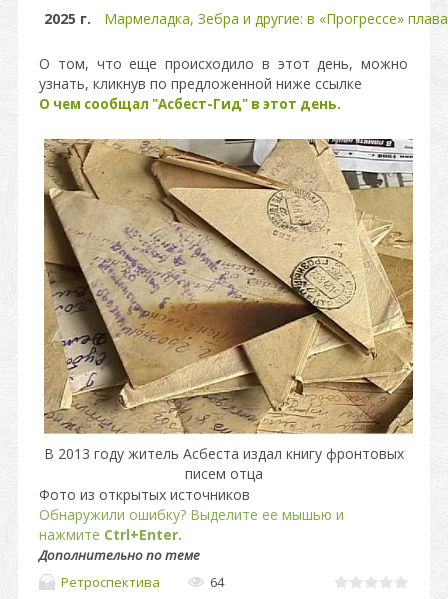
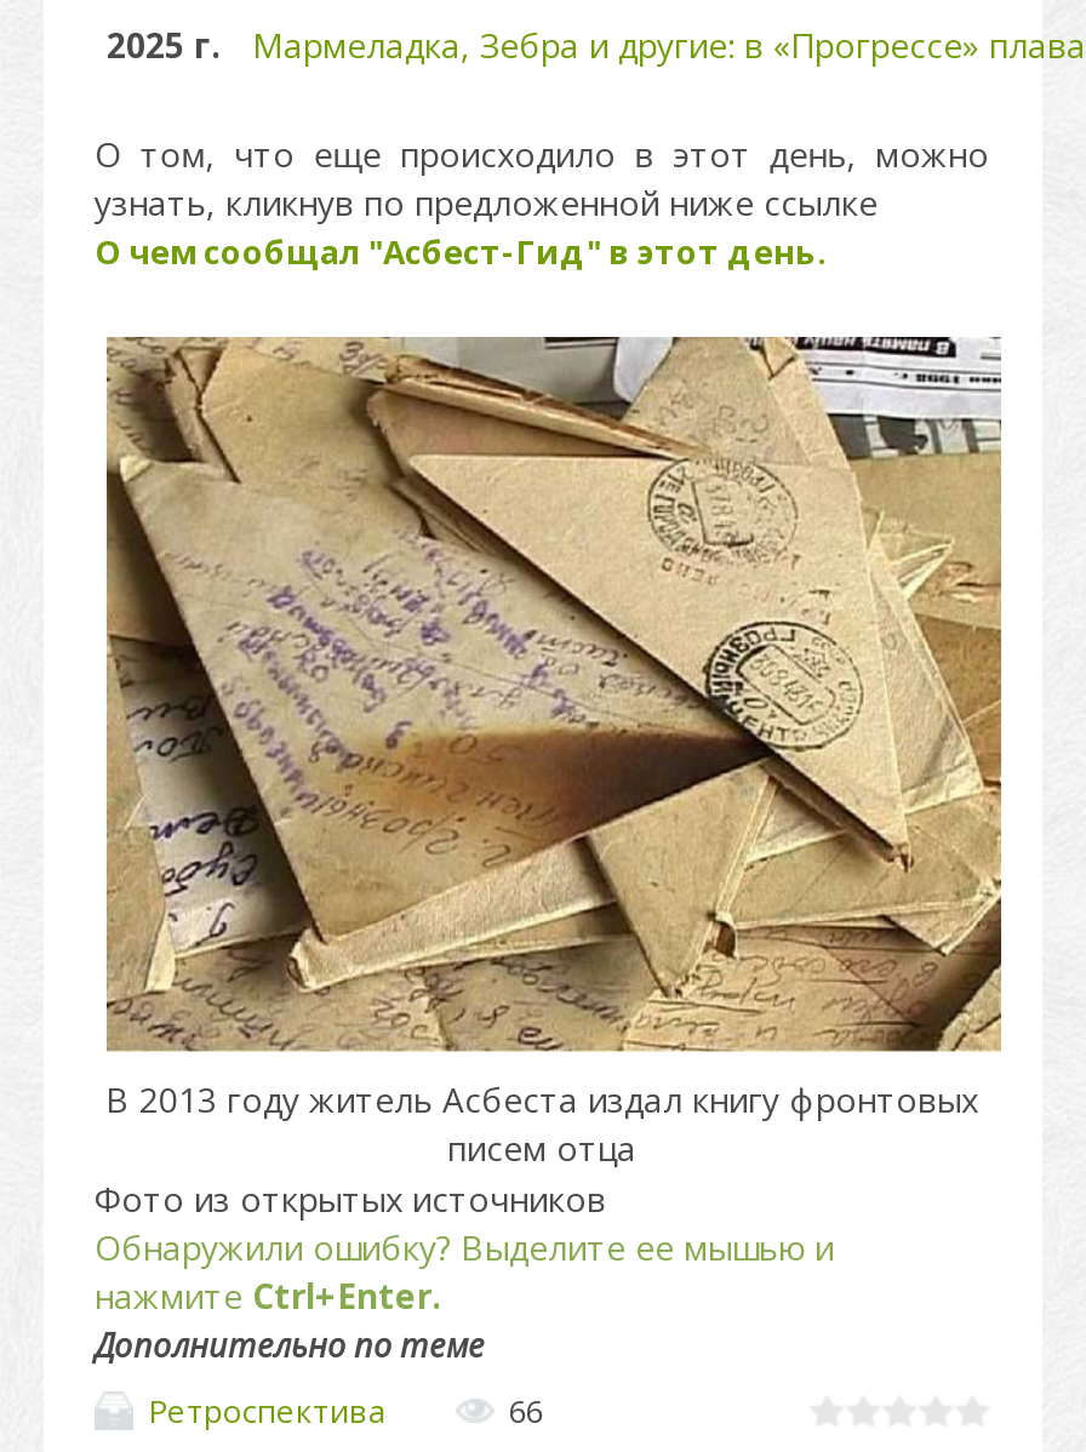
[210,572,224,590] 64 -> [509,1388,543,1431] 66

